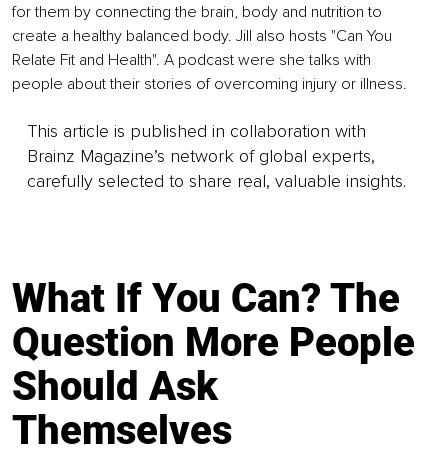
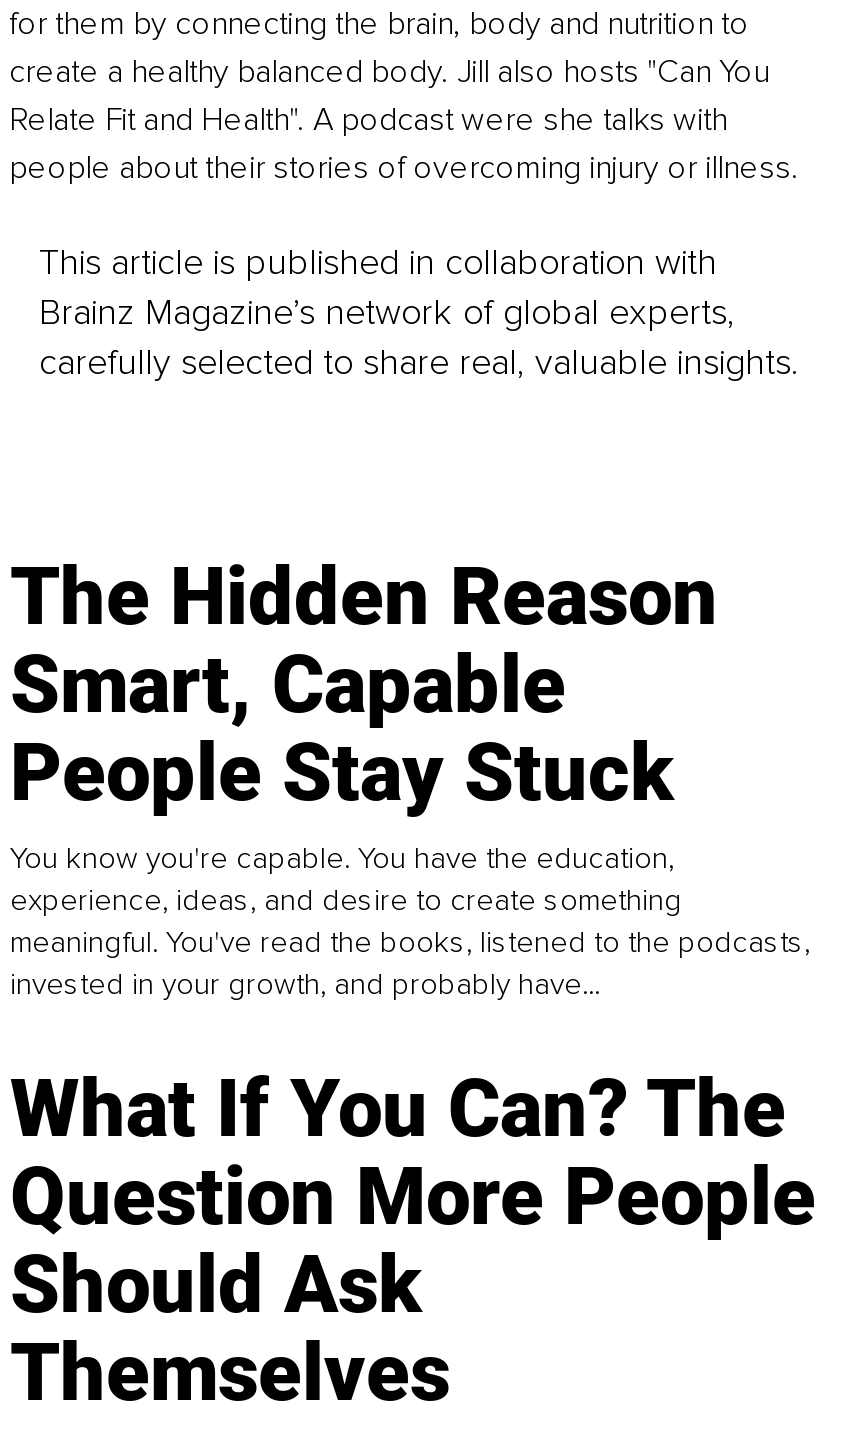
none -> [10,549,810,1001] The Hidden Reason | Smart, Capable | People Stay Stuck | You know you're capable. You have the education, | experience, ideas, and desire to create something | meaningful. You've read the books, listened to the podcasts, | invested in your growth, and probably have...

